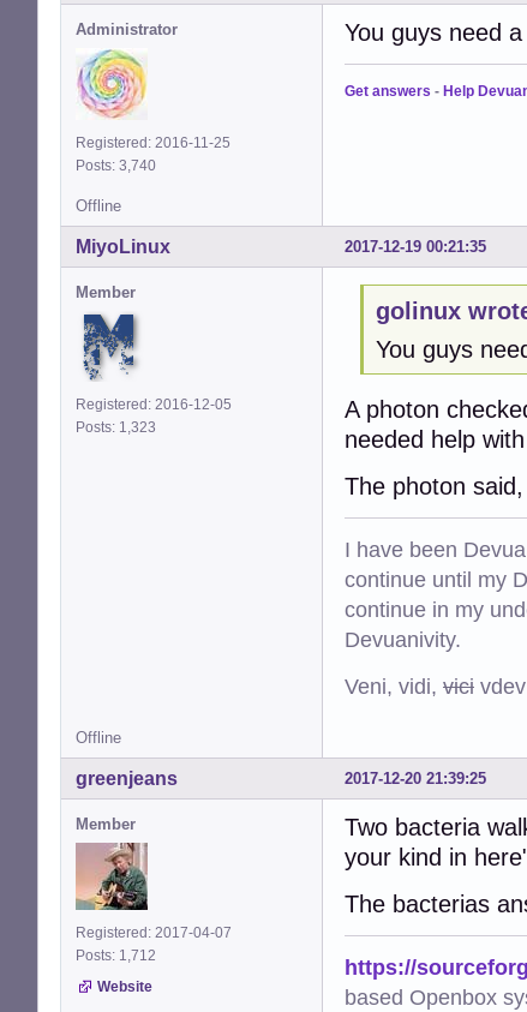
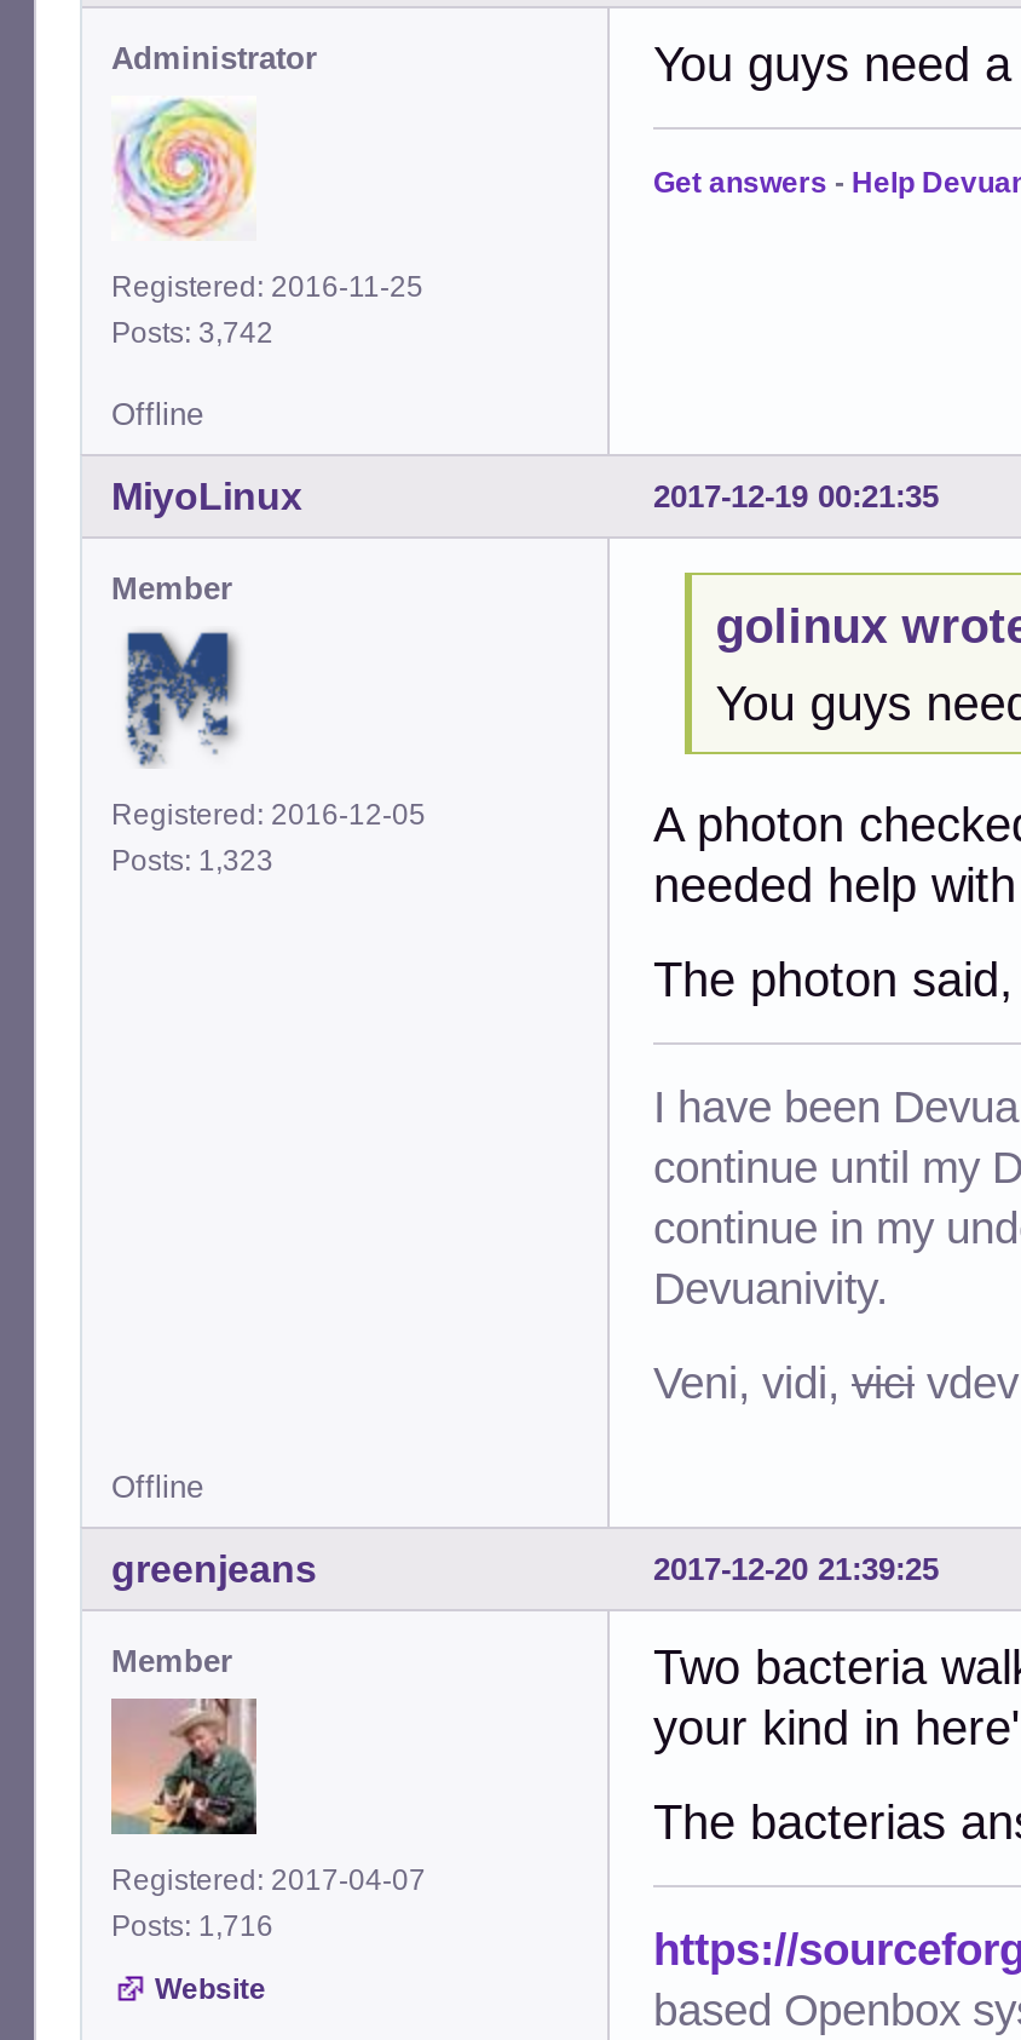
[76,157,163,174] Posts: 3,740 -> [111,316,288,350] Posts: 3,742
[76,947,163,964] Posts: 1,712 -> [111,1909,288,1943] Posts: 1,716

